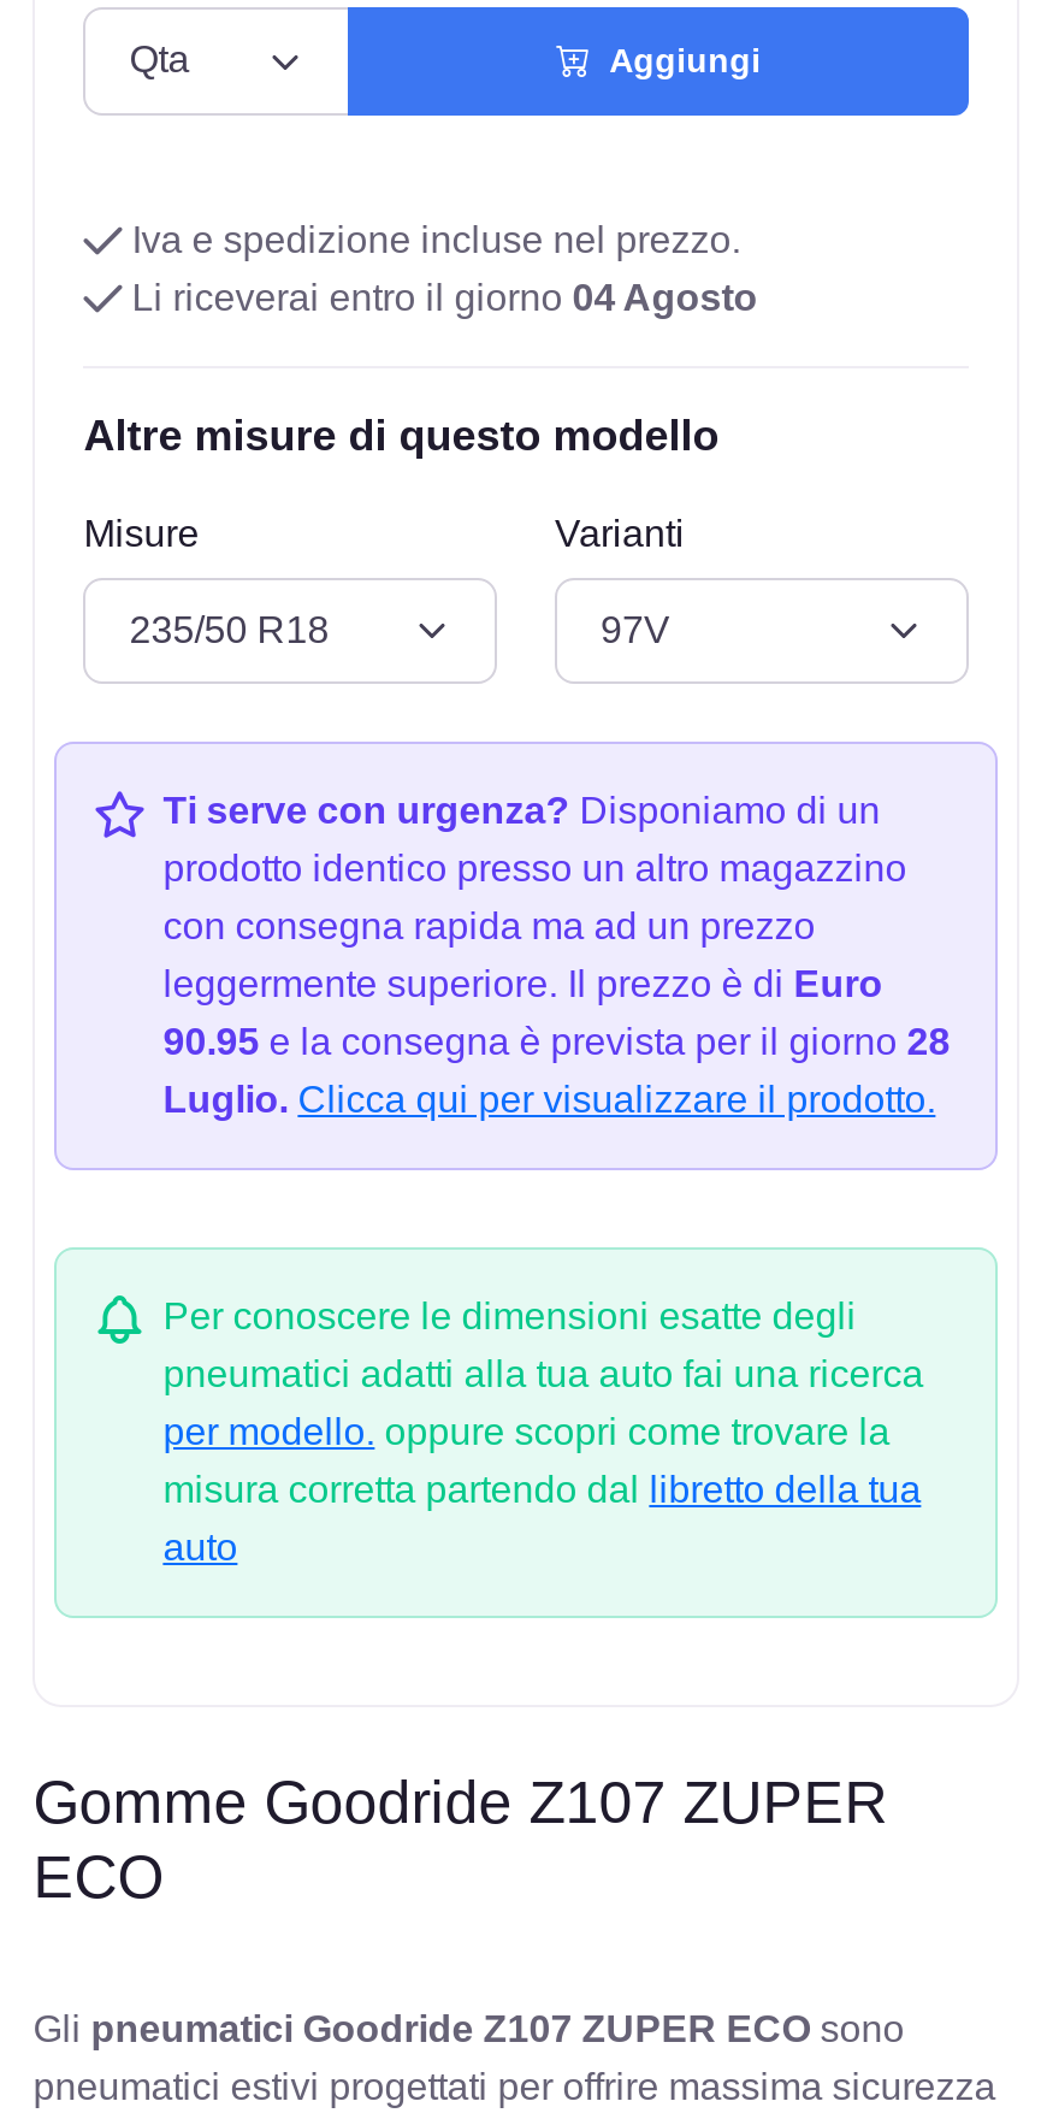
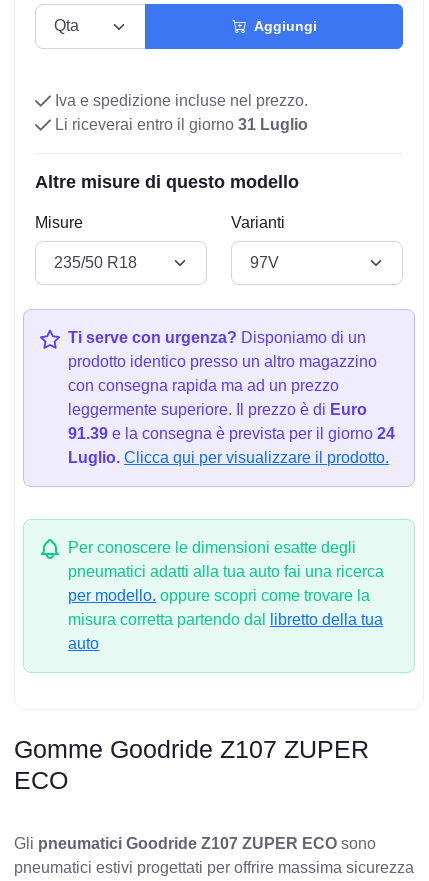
[122,276,757,317] Li riceverai entro il giorno 04 Agosto -> [51,115,308,132] Li riceverai entro il giorno 31 Luglio
[163,1021,950,1062] 90.95 e la consegna è prevista per il giorno 28 -> [68,425,395,442] 91.39 e la consegna è prevista per il giorno 24

